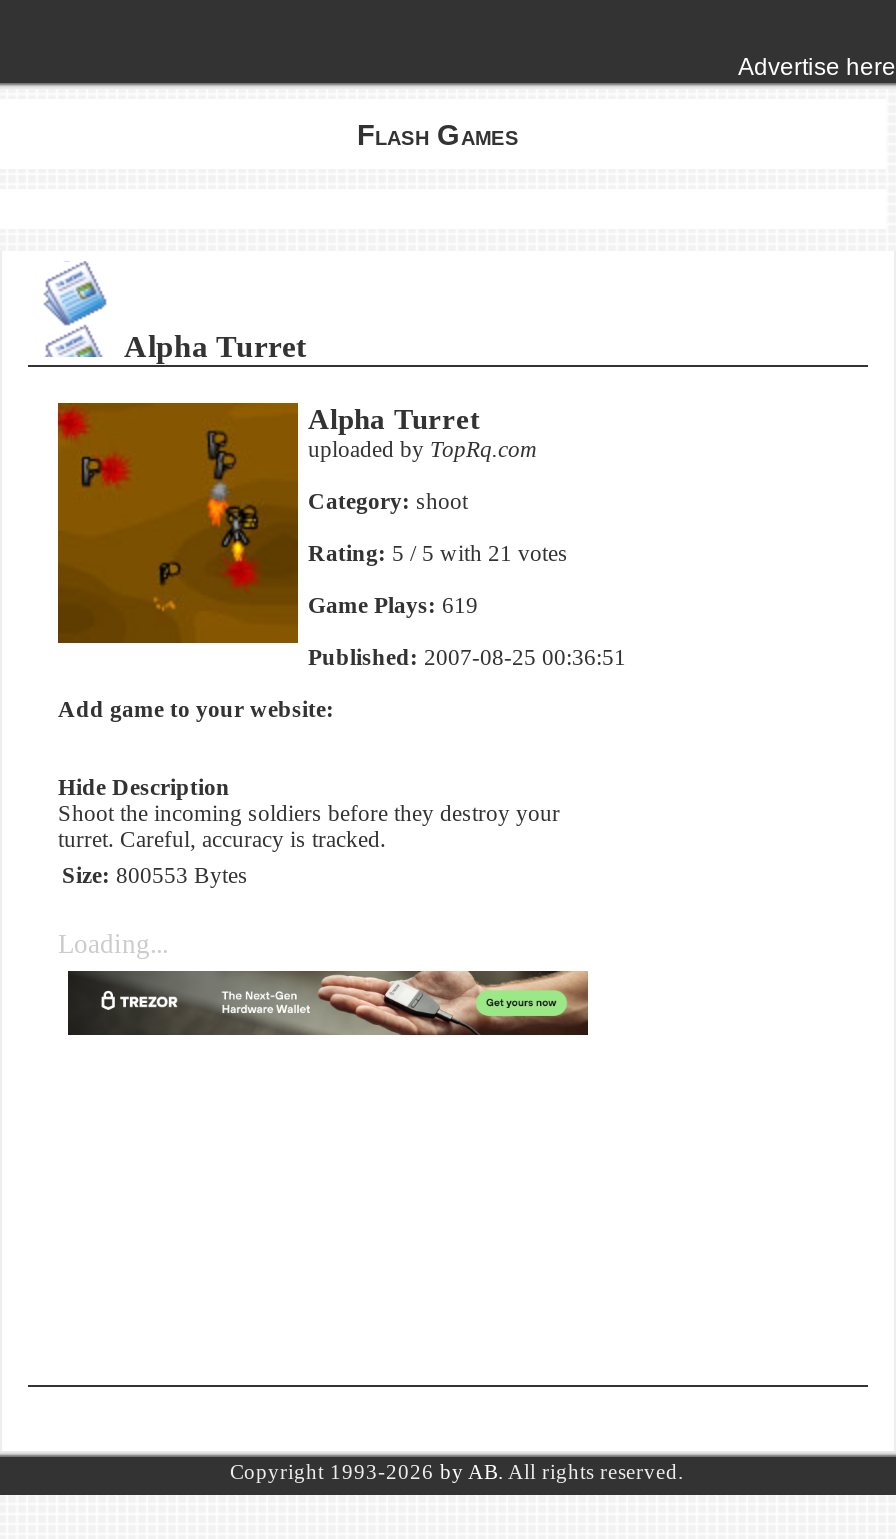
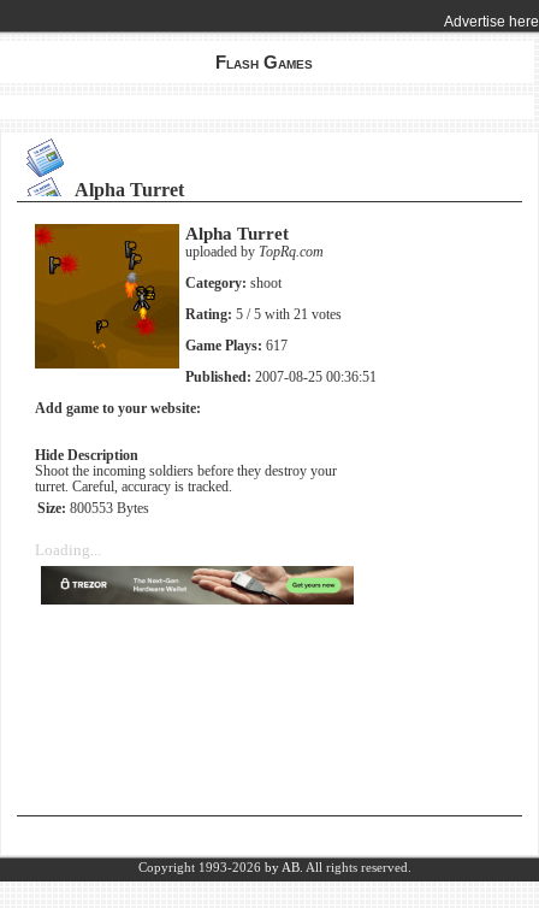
[308,593,478,619] Game Plays: 619 -> [185,338,288,354] Game Plays: 617

